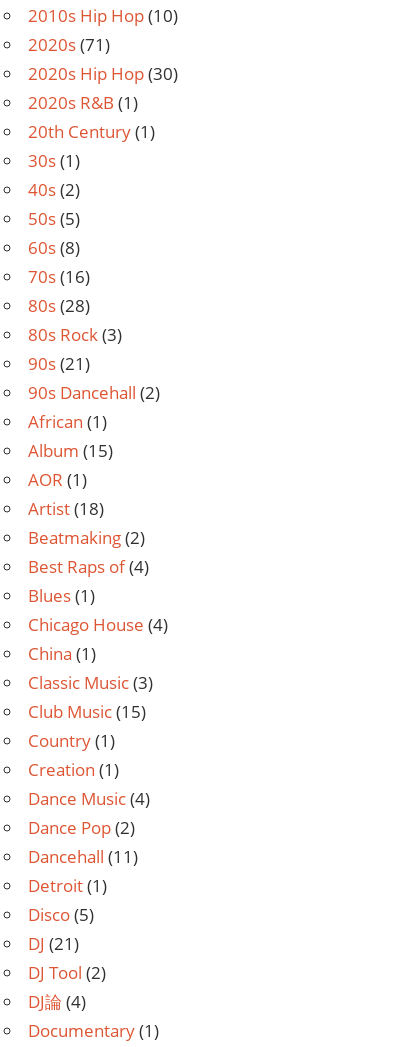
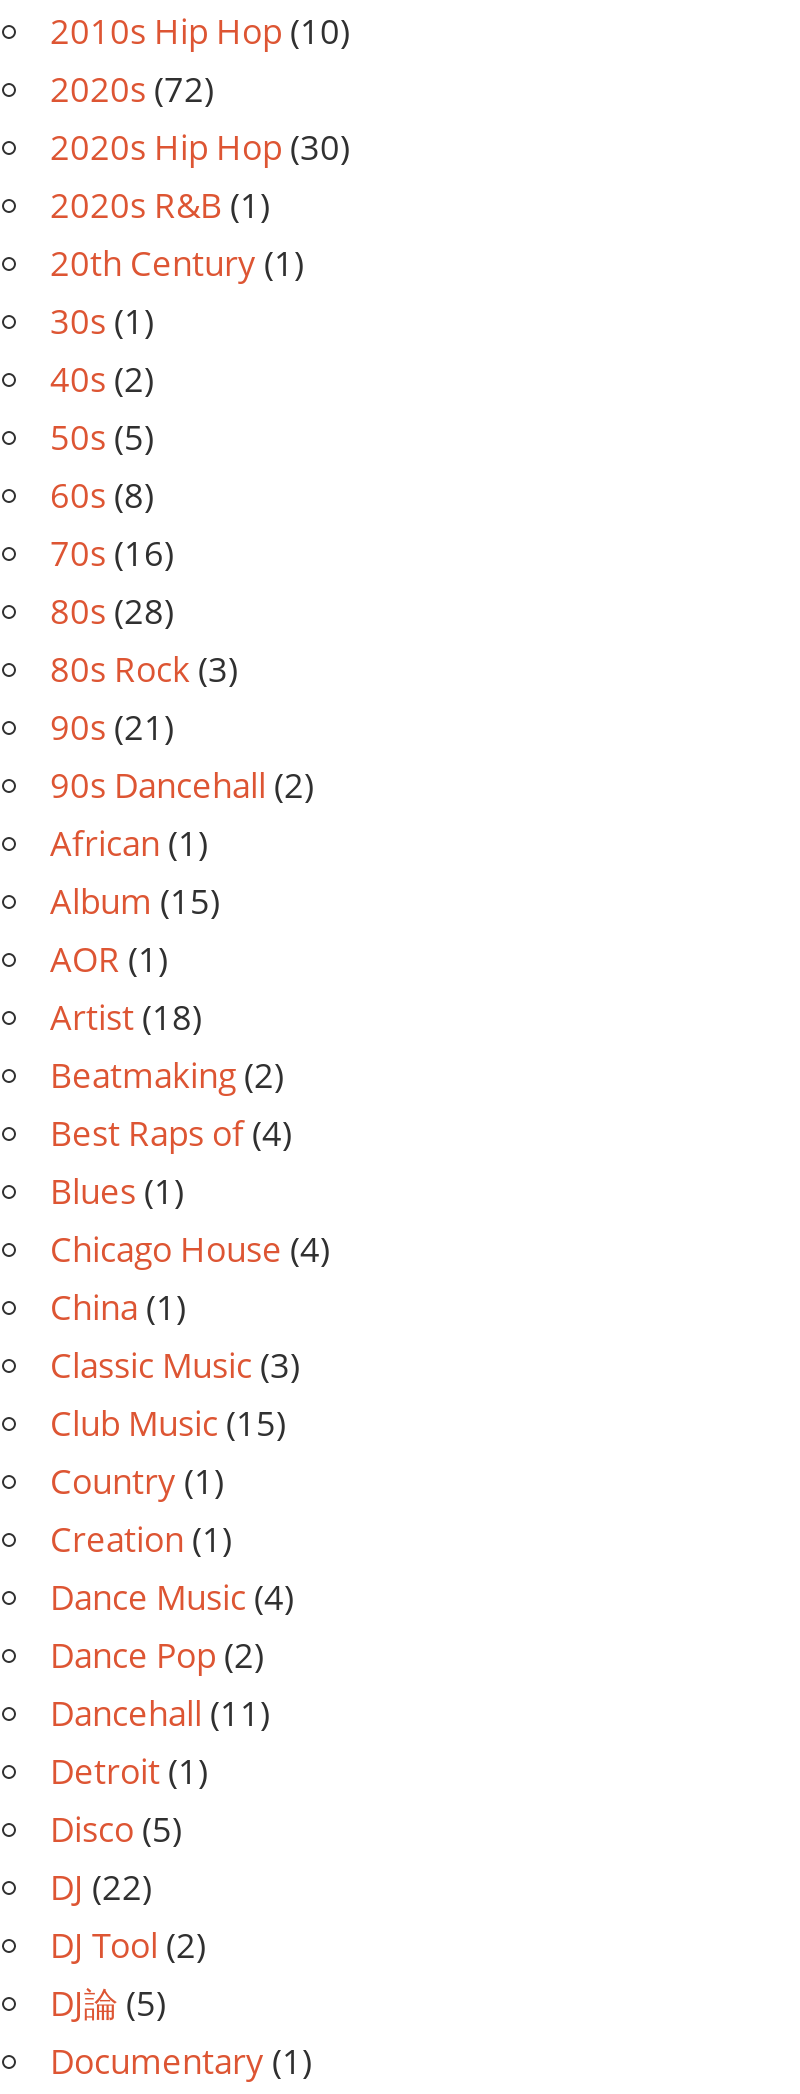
[27,33,109,56] 2020s (71) -> [50,66,214,112] 2020s (72)
[27,932,78,955] DJ (21) -> [50,1864,152,1910] DJ (22)
[27,990,85,1013] DJ論(4) -> [50,1980,166,2026] DJ論(5)

